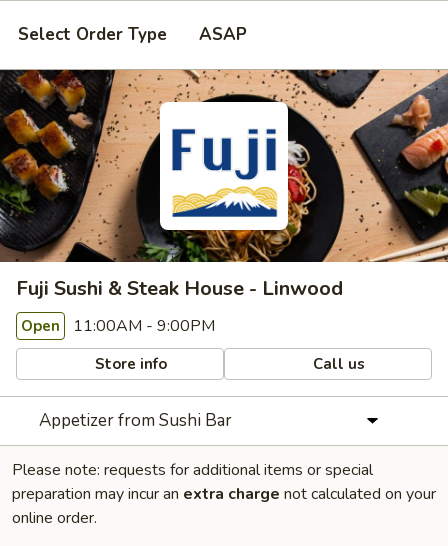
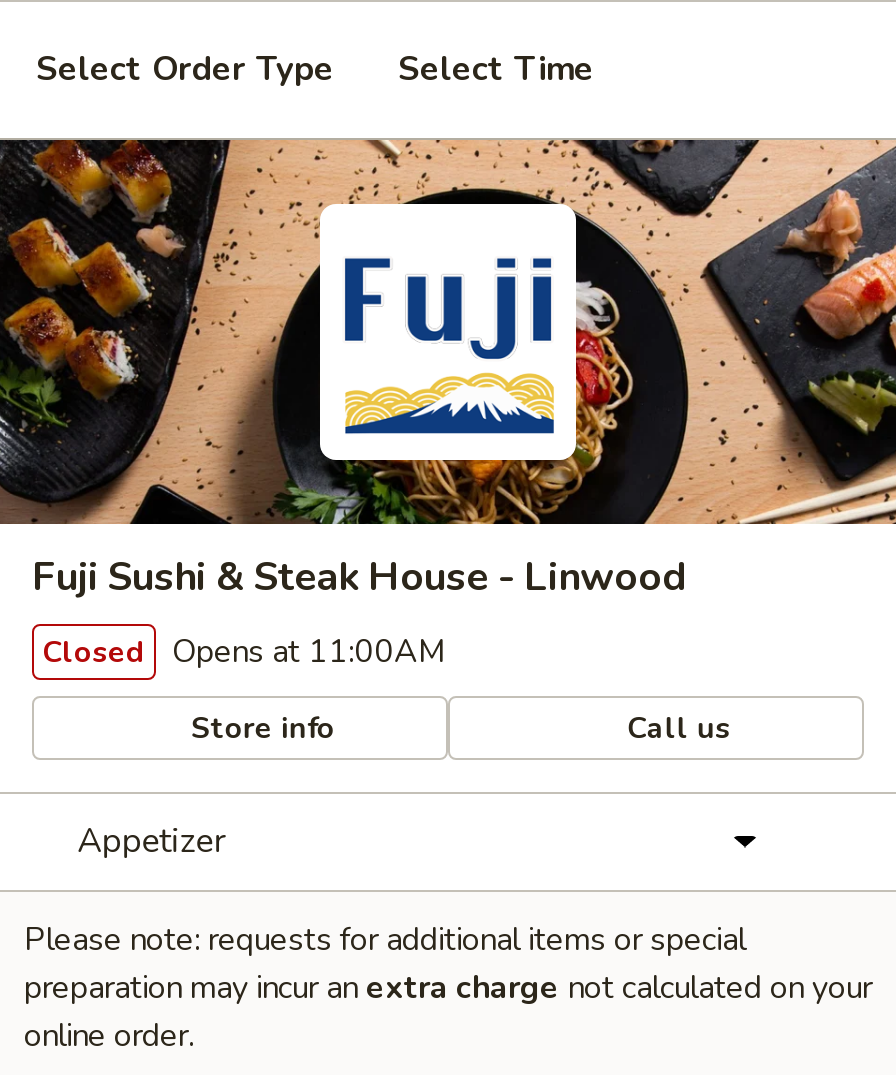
[199,23,247,46] ASAP -> [398,46,594,92] Select Time
[21,315,215,337] Open 11:00AM - 9:00PM -> [42,630,446,674] Closed Opens at 11:00AM
[39,409,232,432] Appetizer from Sushi Bar -> [77,818,227,864] Appetizer

